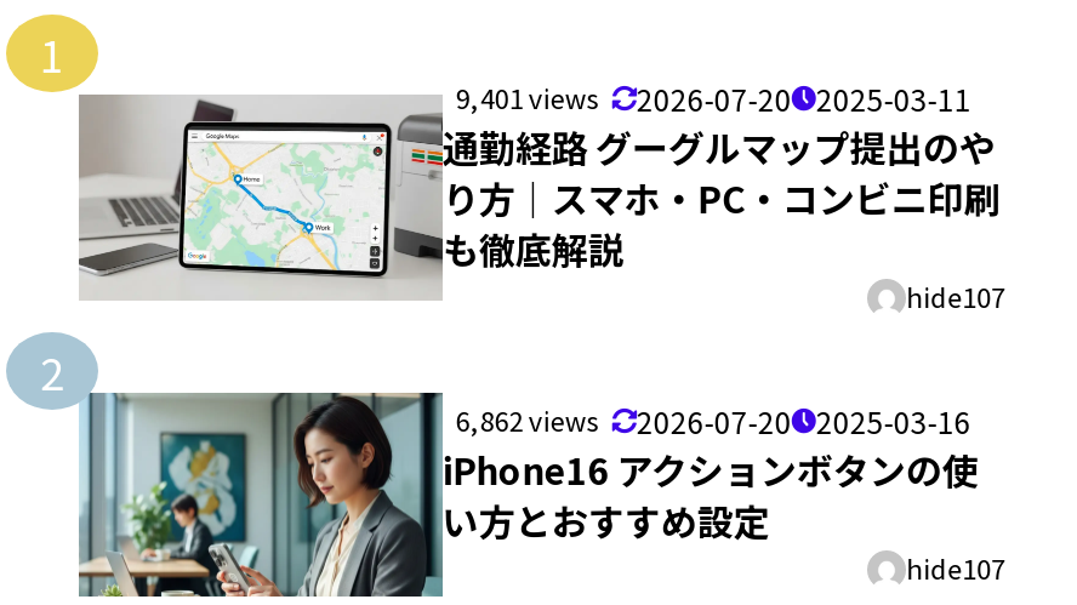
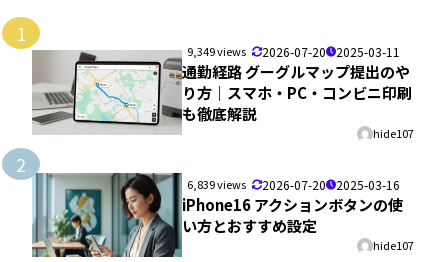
[456,78,971,119] 9,401 views 2026-07-20 2025-03-11 -> [187,43,400,60] 9,349 views 2026-07-20 2025-03-11
[456,401,971,442] 6,862 views 2026-07-20 2025-03-16 -> [187,176,400,193] 6,839 views 2026-07-20 2025-03-16

